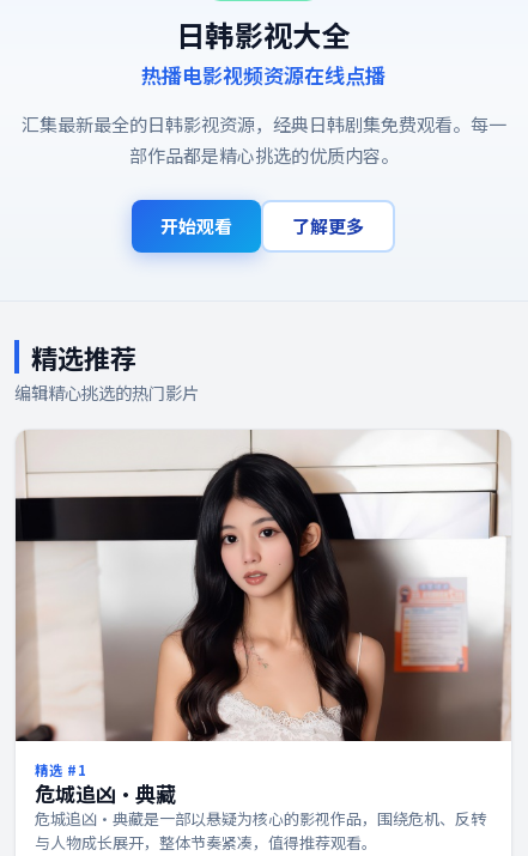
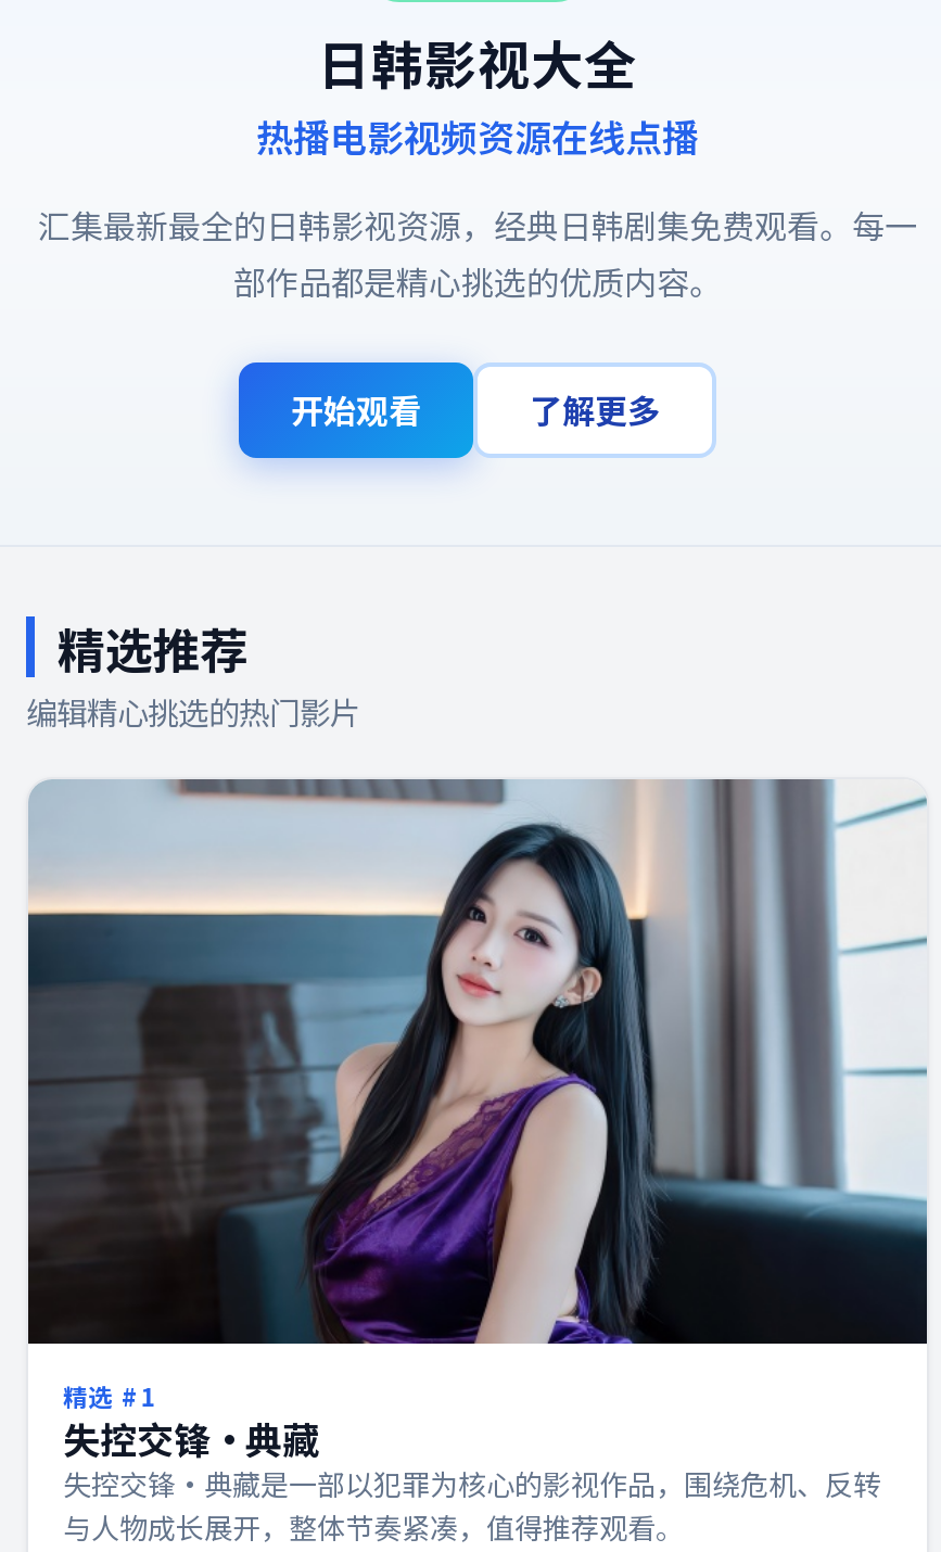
[14,430,511,808] [image] | 危城追凶·典藏 -> [28,777,929,1465] [image] | 失控交锋·典藏
[35,807,486,830] 危城追凶·典藏是一部以悬疑为核心的影视作品，围绕危机、反转 -> [63,1463,881,1504] 失控交锋·典藏是一部以犯罪为核心的影视作品，围绕危机、反转

